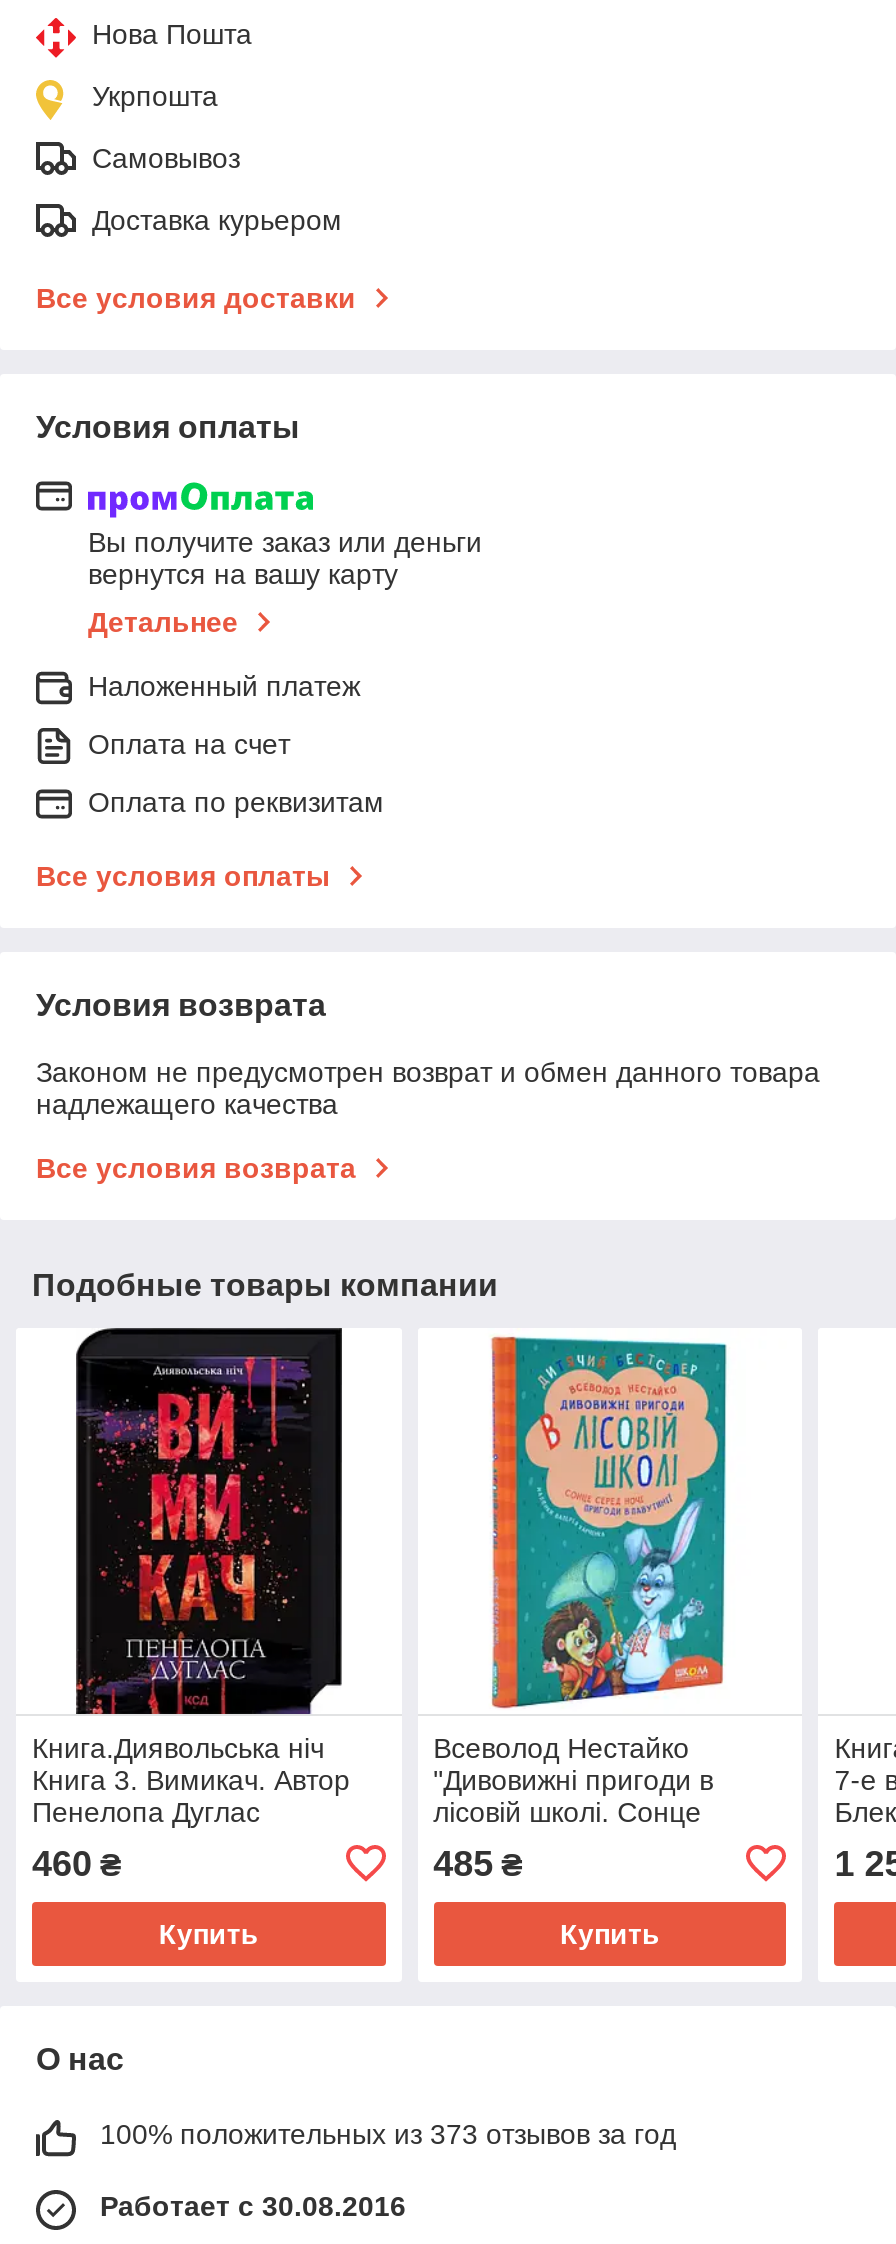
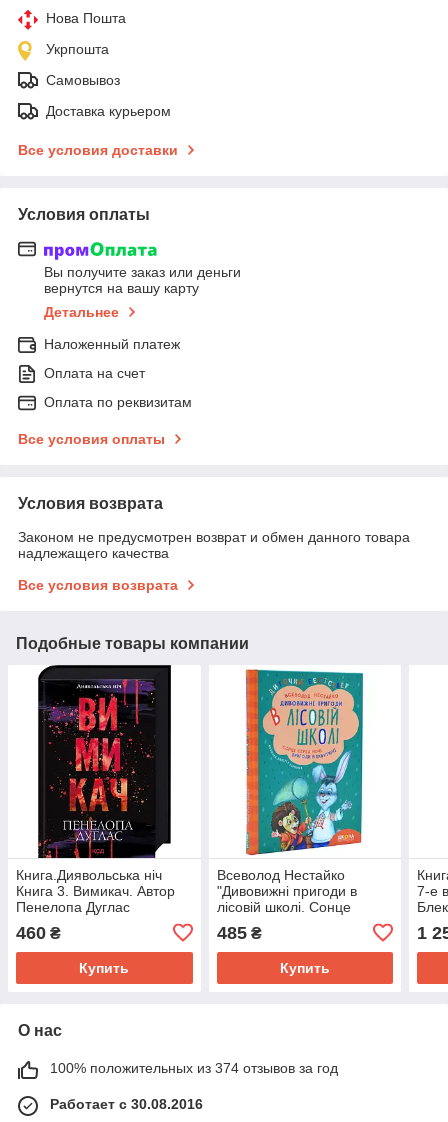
[100,2118,676,2150] 100% положительных из 373 отзывов за год -> [50,1060,338,1076] 100% положительных из 374 отзывов за год

